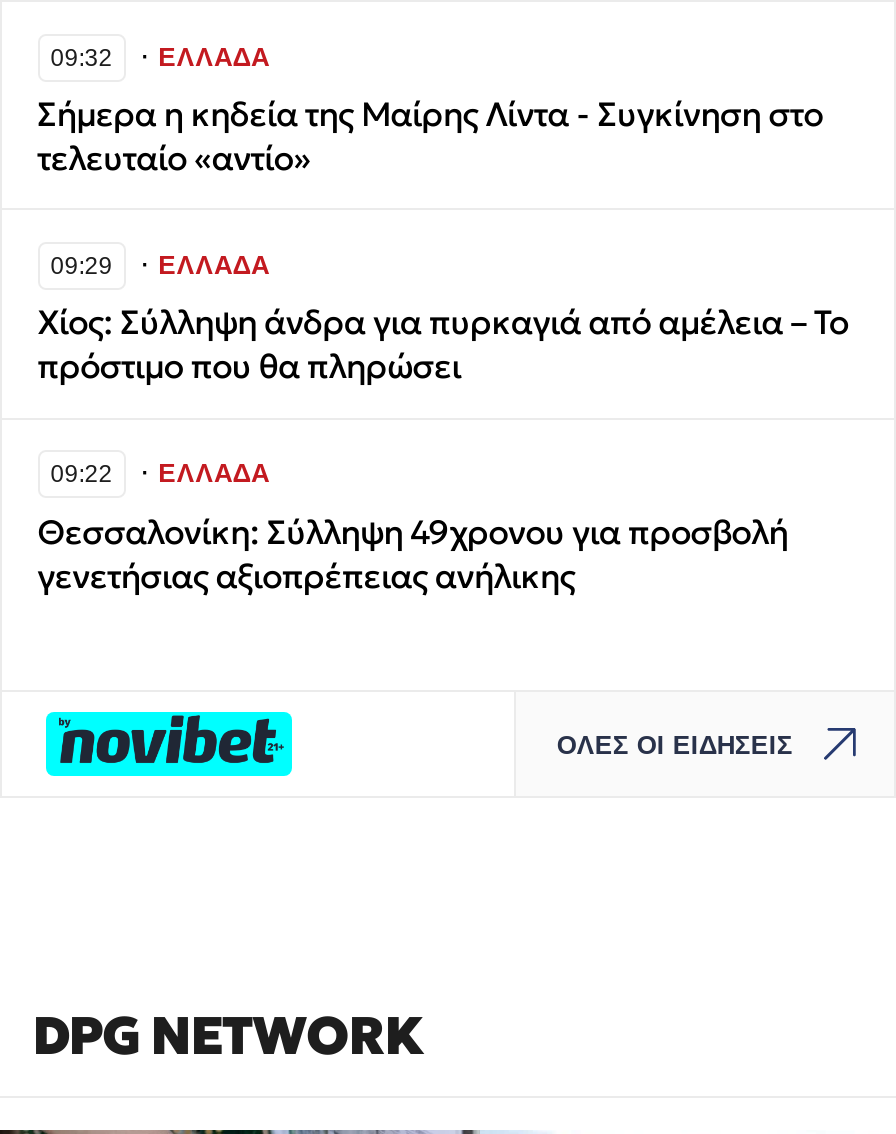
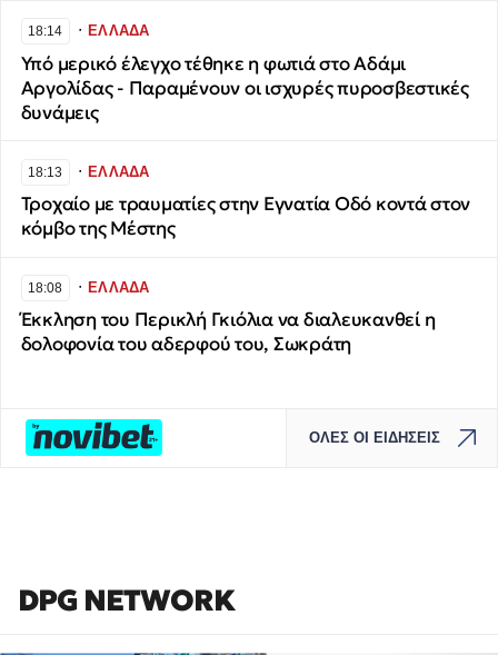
[50,43,112,71] 09:32 -> [28,24,62,39] 18:14
[37,94,823,180] Σήμερα η κηδεία της Μαίρης Λίντα - Συγκίνηση στο | τελευταίο «αντίο» -> [21,52,469,124] Υπό μερικό έλεγχο τέθηκε η φωτιά στο Αδάμι | Αργολίδας - Παραμένουν οι ισχυρές πυροσβεστικές | δυνάμεις
[50,251,112,279] 09:29 -> [28,164,62,180] 18:13
[37,302,848,388] Χίος: Σύλληψη άνδρα για πυρκαγιά από αμέλεια – Το | πρόστιμο που θα πληρώσει -> [21,192,470,240] Τροχαίο με τραυματίες στην Εγνατία Οδό κοντά στον | κόμβο της Μέστης
[50,460,112,488] 09:22 -> [28,280,62,296] 18:08
[37,511,788,597] Θεσσαλονίκη: Σύλληψη 49χρονου για προσβολή | γενετήσιας αξιοπρέπειας ανήλικης -> [21,308,435,356] Έκκληση του Περικλή Γκιόλια να διαλευκανθεί η | δολοφονία του αδερφού του, Σωκράτη

